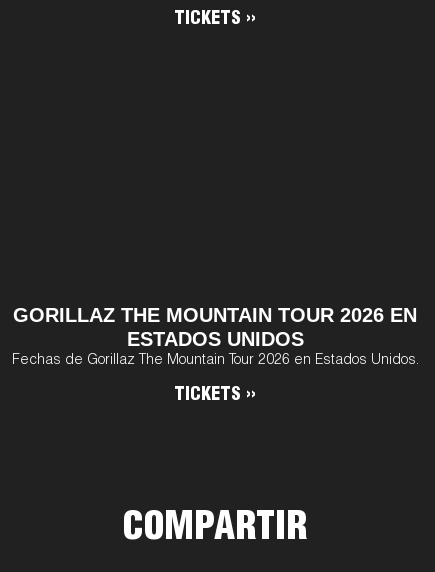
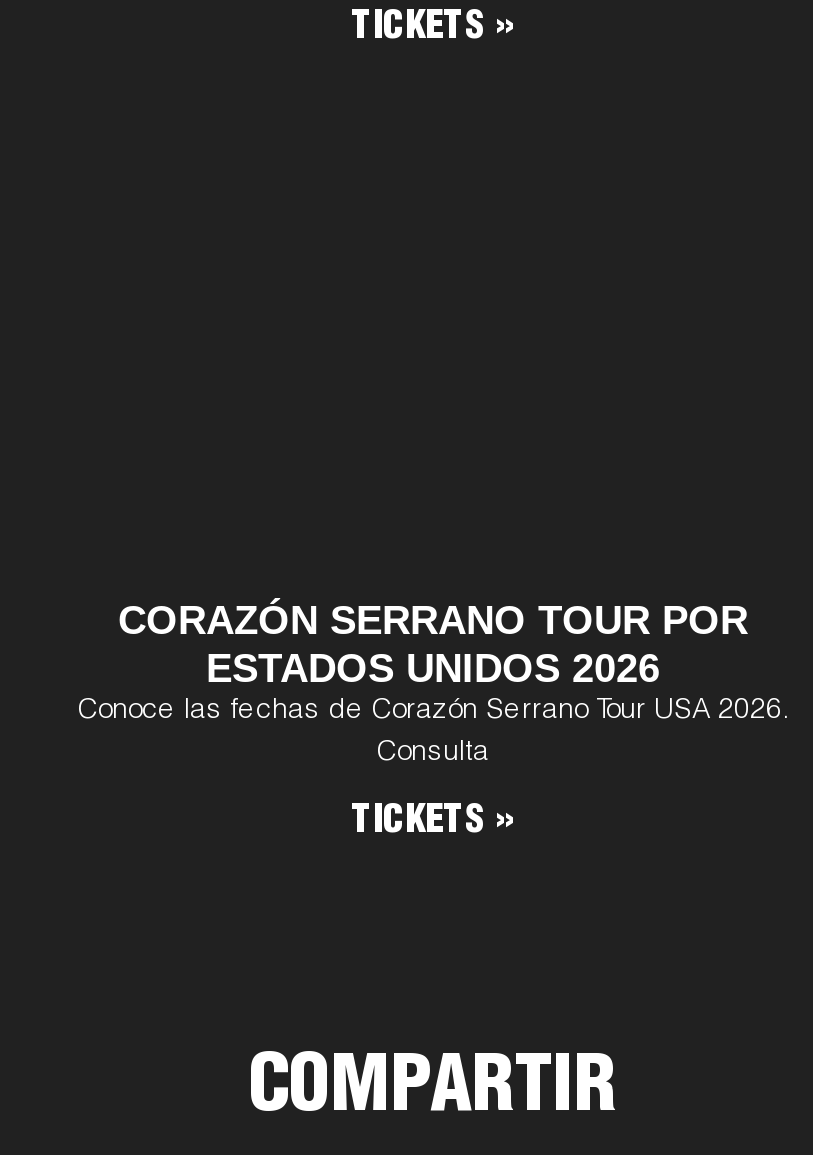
[11,304,418,368] GORILLAZ THE MOUNTAIN TOUR 2026 EN | ESTADOS UNIDOS | Fechas de Gorillaz The Mountain Tour 2026 en Estados Unidos. -> [78,598,788,768] CORAZÓN SERRANO TOUR POR | ESTADOS UNIDOS 2026 | Conoce las fechas de Corazón Serrano Tour USA 2026. | Consulta

